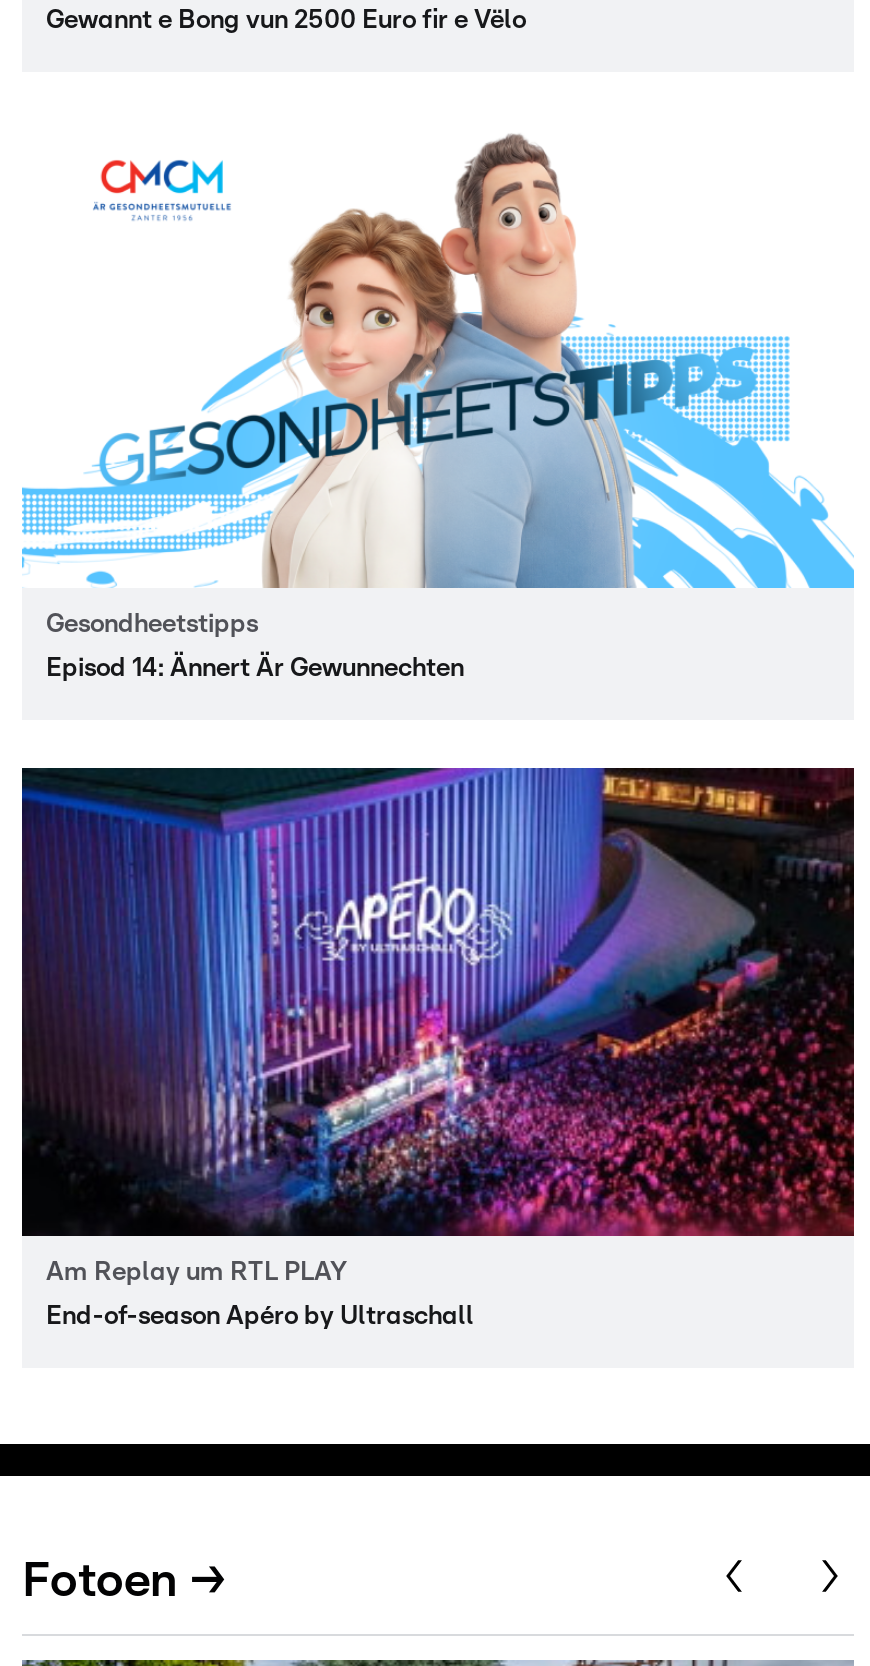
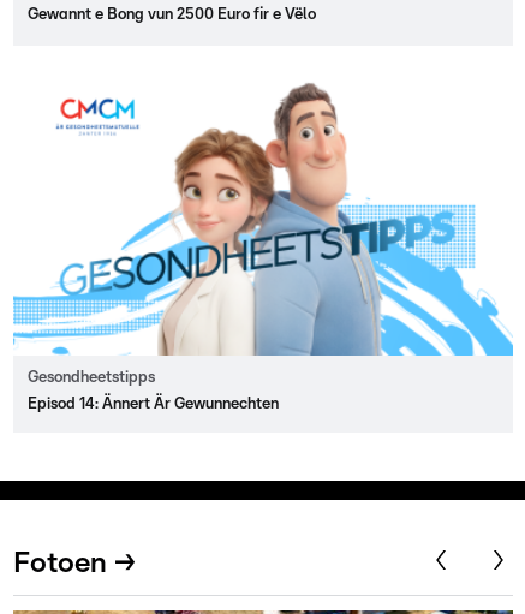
[20,766,856,1330] [image] | Am Replay um RTL PLAY | End-of-season Apéro by Ultraschall -> none

